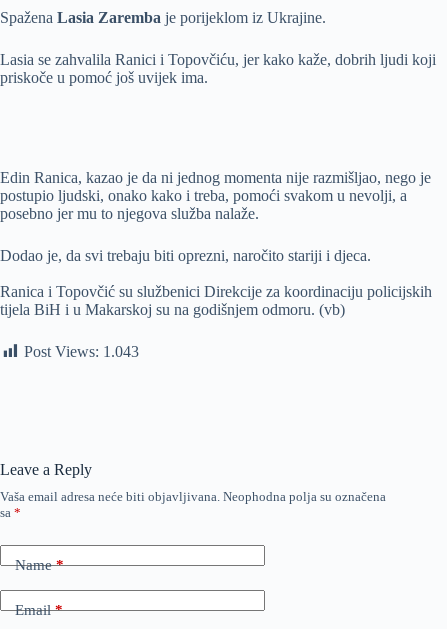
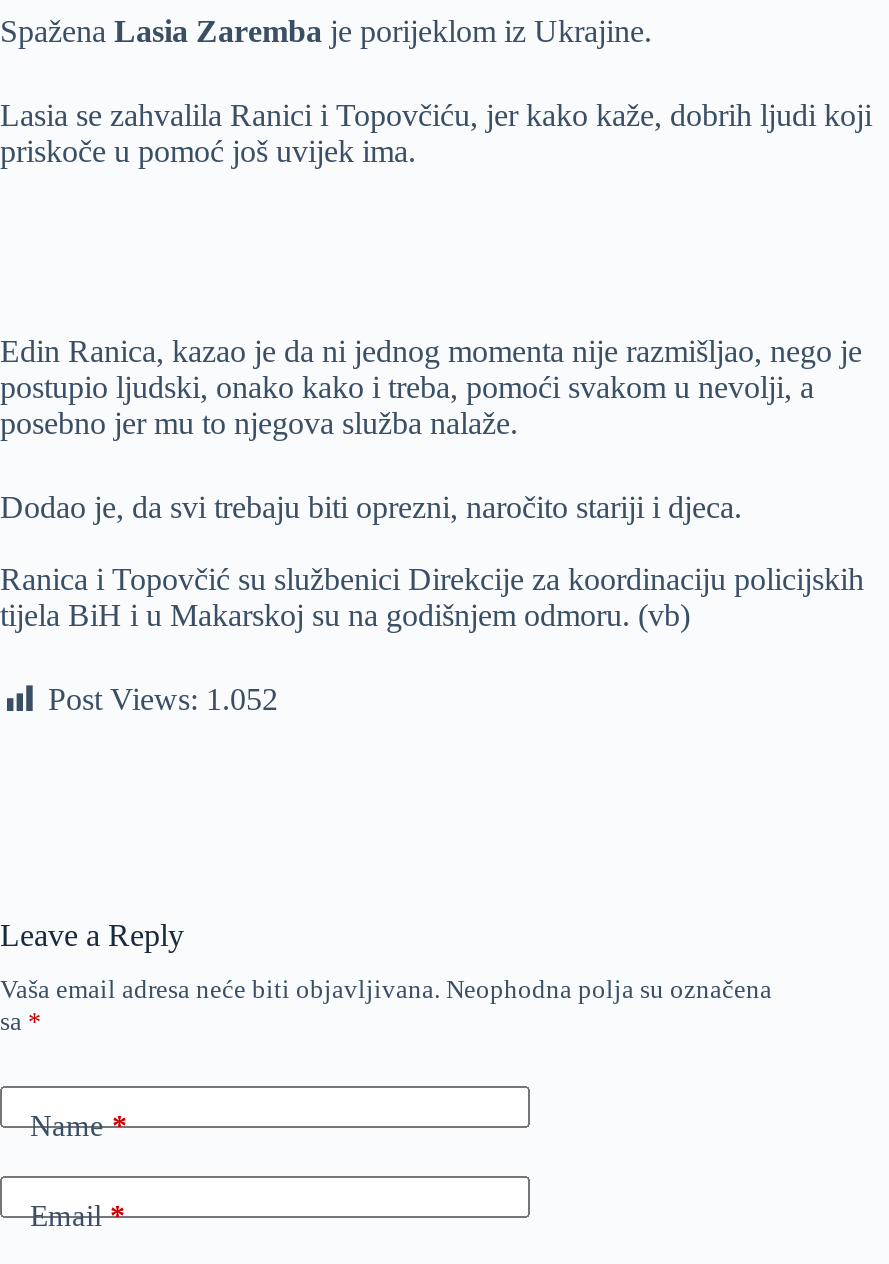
[24,343,139,360] Post Views: 1.043 -> [48,682,278,716] Post Views: 1.052

